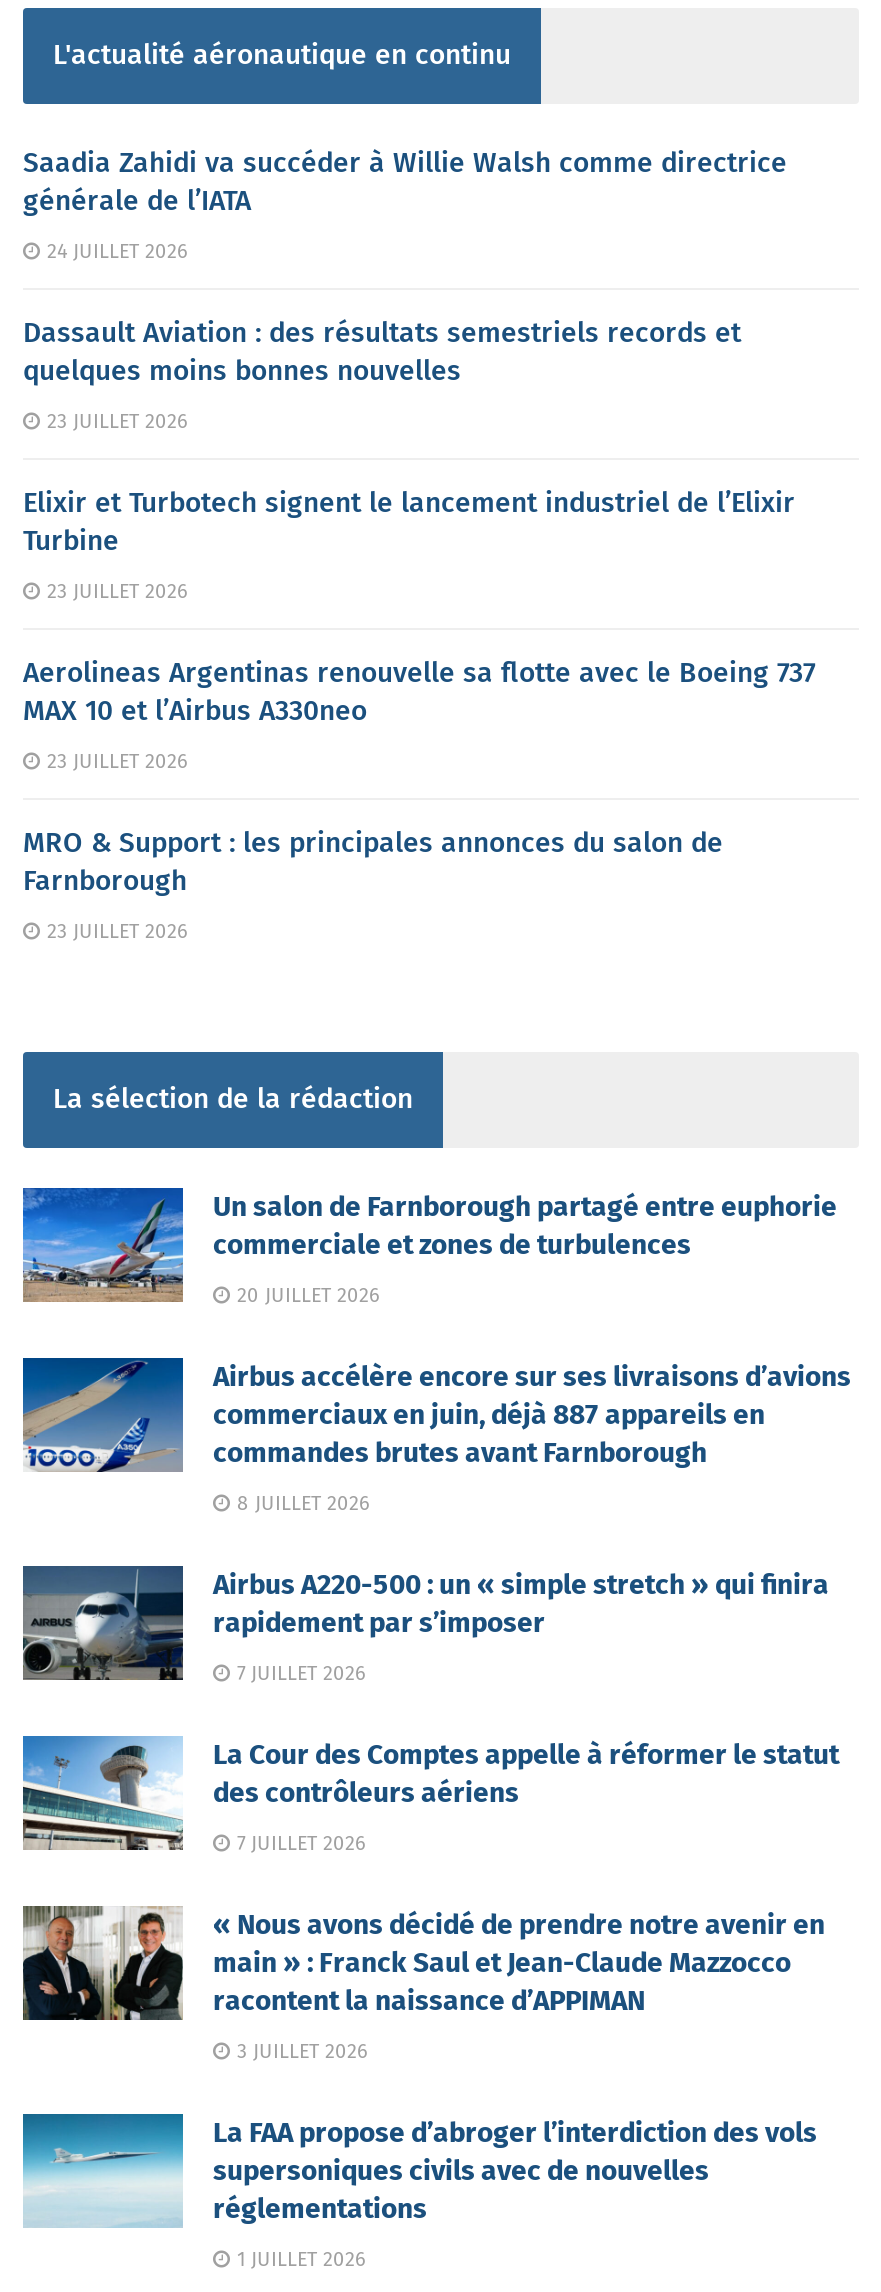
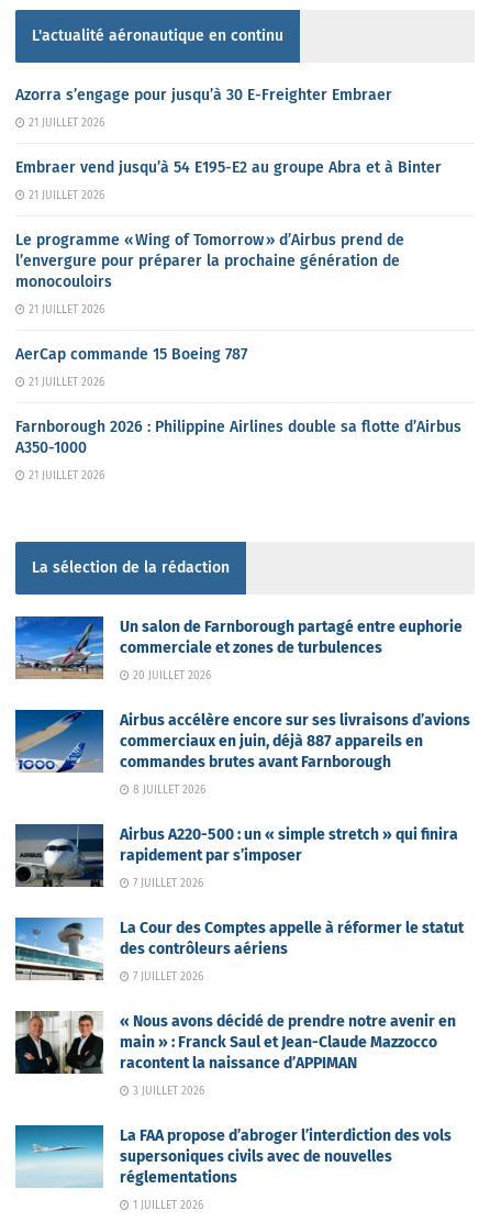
[23,145,787,217] Saadia Zahidi va succéder à Willie Walsh comme directrice | générale de l’IATA -> [15,85,392,104] Azorra s’engage pour jusqu’à 30 E-Freighter Embraer
[41,239,187,263] 24 JUILLET 2026 -> [25,116,104,129] 21 JUILLET 2026
[23,315,741,387] Dassault Aviation : des résultats semestriels records et | quelques moins bonnes nouvelles -> [15,158,442,176] Embraer vend jusqu’à 54 E195-E2 au groupe Abra et à Binter
[41,409,187,433] 23 JUILLET 2026 -> [25,188,104,202] 21 JUILLET 2026
[23,485,795,557] Elixir et Turbotech signent le lancement industriel de l’Elixir | Turbine -> [15,230,404,291] Le programme « Wing of Tomorrow » d’Airbus prend de | l’envergure pour préparer la prochaine génération de | monocouloirs
[41,579,187,603] 23 JUILLET 2026 -> [25,303,104,316] 21 JUILLET 2026
[23,655,815,727] Aerolineas Argentinas renouvelle sa flotte avec le Boeing 737 | MAX 10 et l’Airbus A330neo -> [15,345,247,363] AerCap commande 15 Boeing 787
[41,749,187,773] 23 JUILLET 2026 -> [25,375,104,388] 21 JUILLET 2026
[23,825,723,897] MRO & Support : les principales annonces du salon de | Farnborough -> [15,417,461,457] Farnborough 2026 : Philippine Airlines double sa flotte d’Airbus | A350-1000
[41,919,187,943] 23 JUILLET 2026 -> [25,469,104,482] 21 JUILLET 2026

